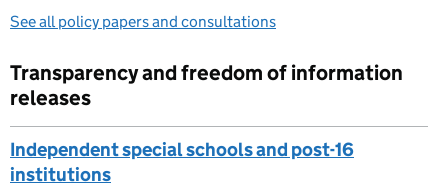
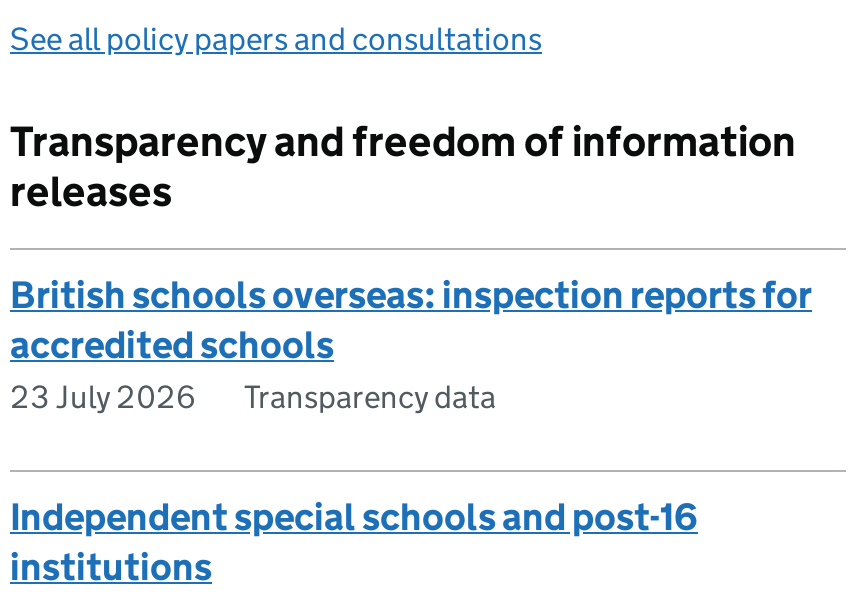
none -> [10,272,812,416] British schools overseas: inspection reports for | accredited schools | 23 July 2026 | Transparency data

